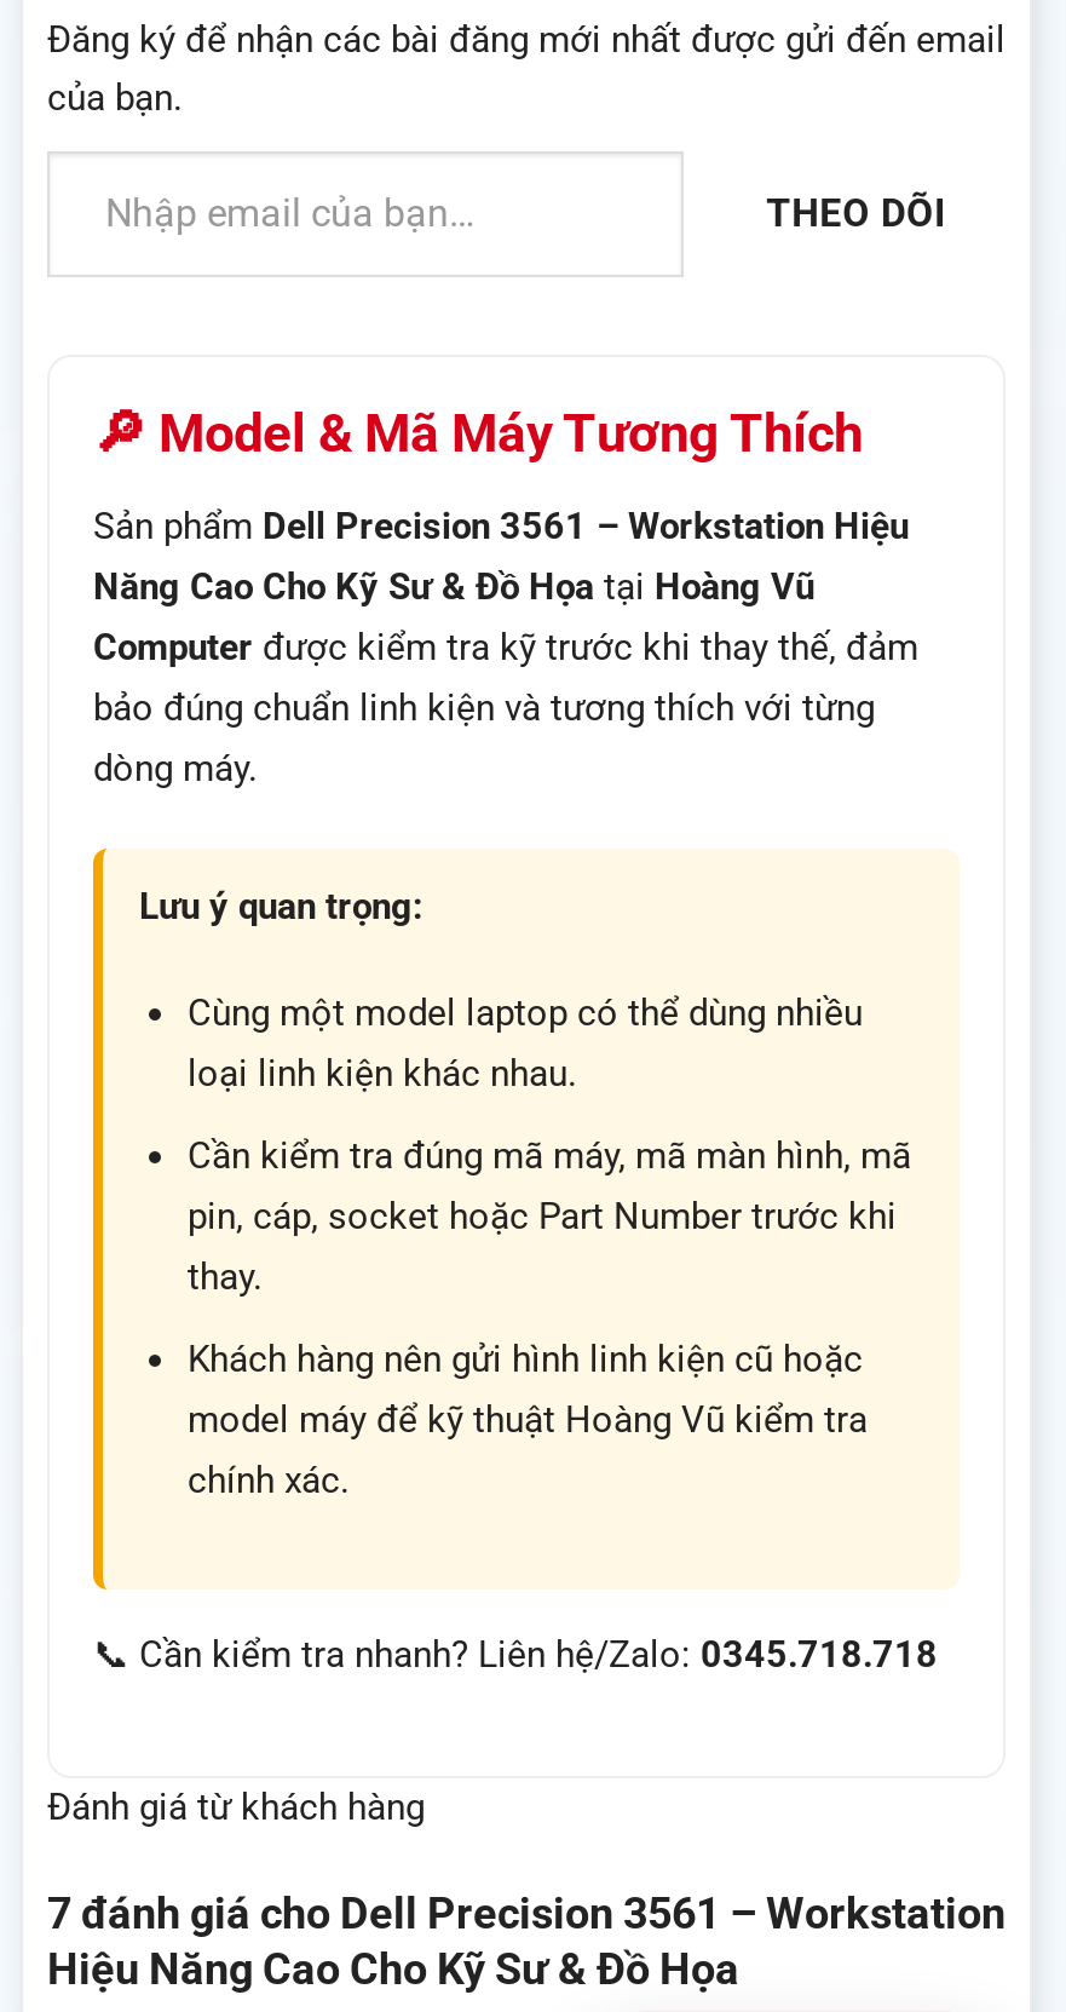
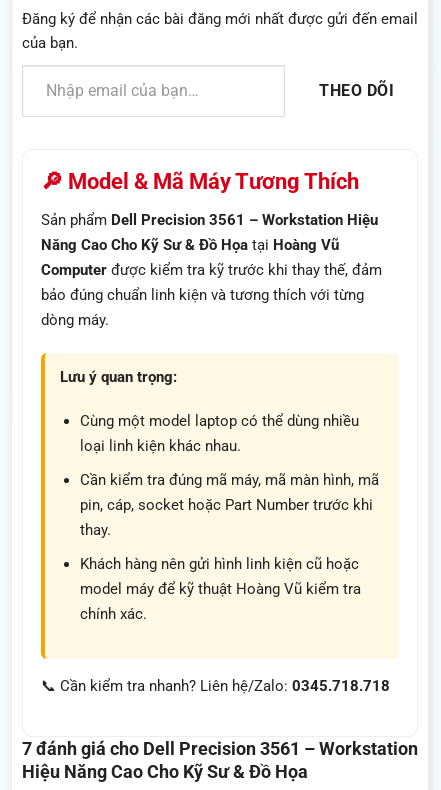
[47,1786,425,1830] Đánh giá từ khách hàng -> none

